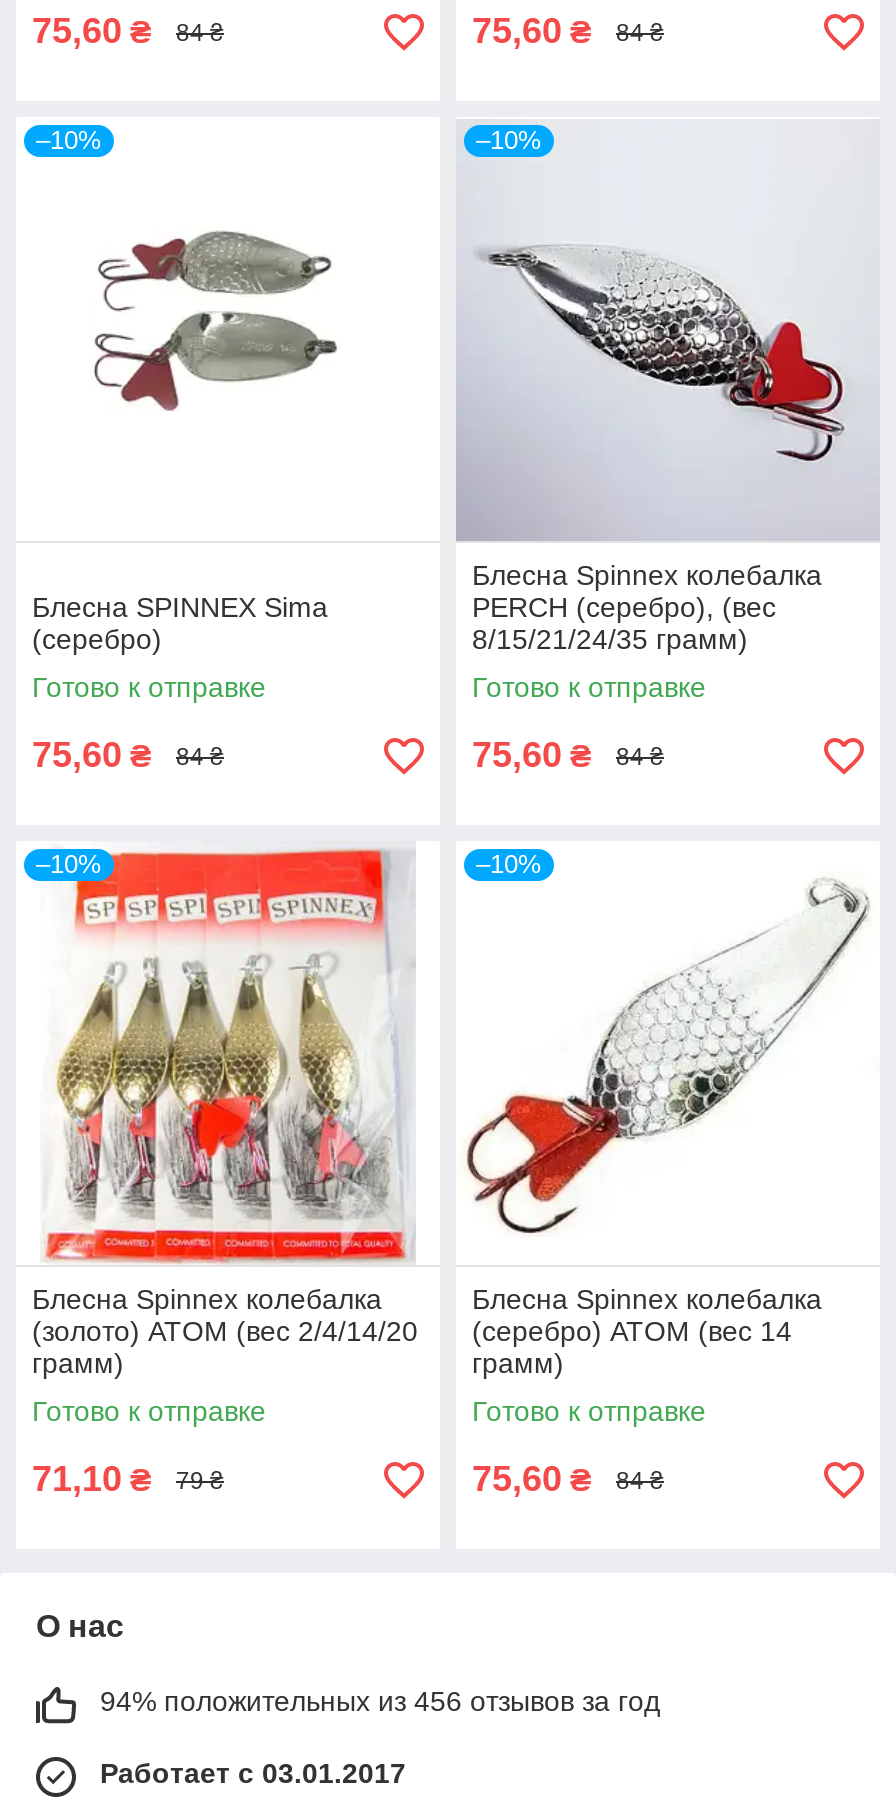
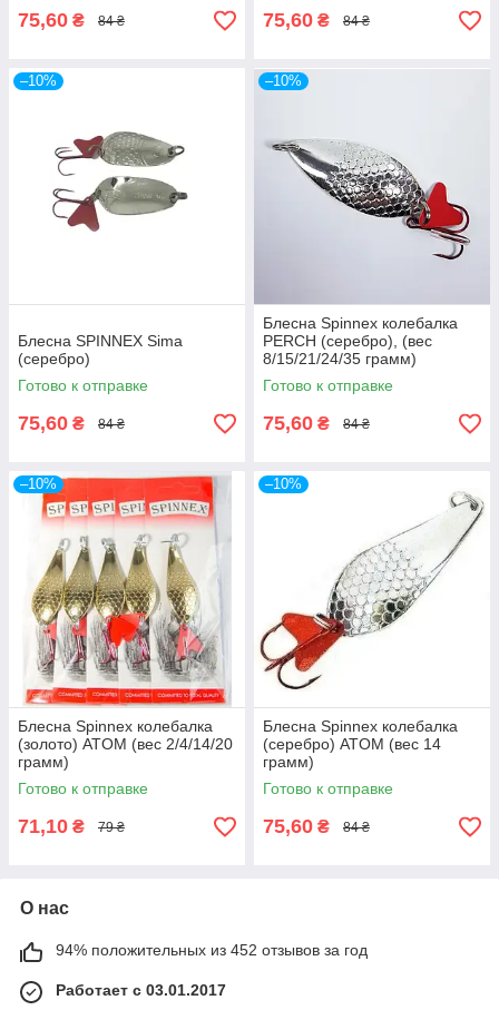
[100,1686,660,1718] 94% положительных из 456 отзывов за год -> [56,941,368,959] 94% положительных из 452 отзывов за год

